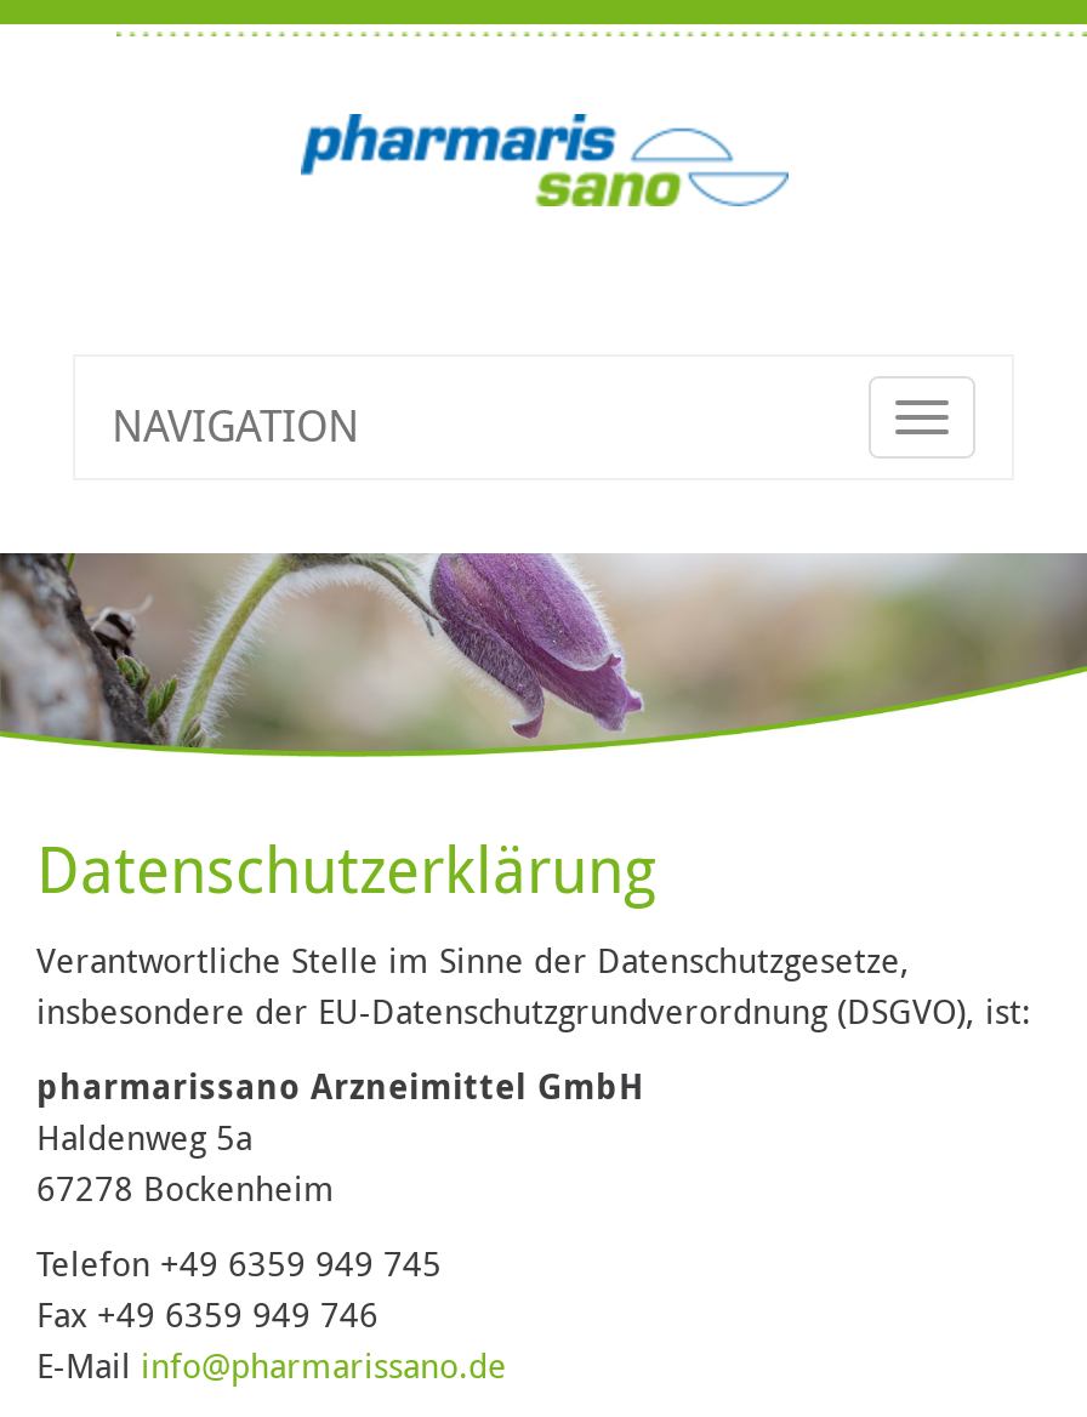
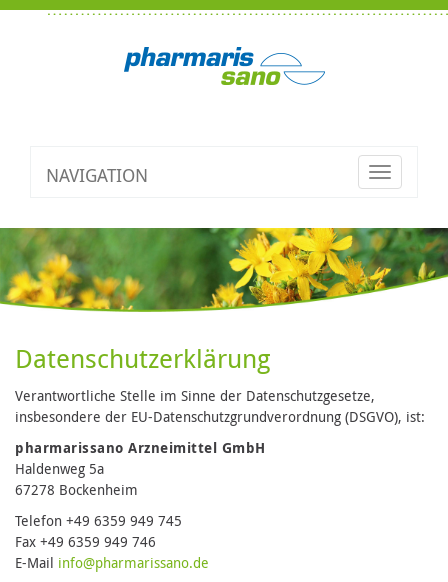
[7,551,1080,752] [image] -> [3,227,445,310] [image]

